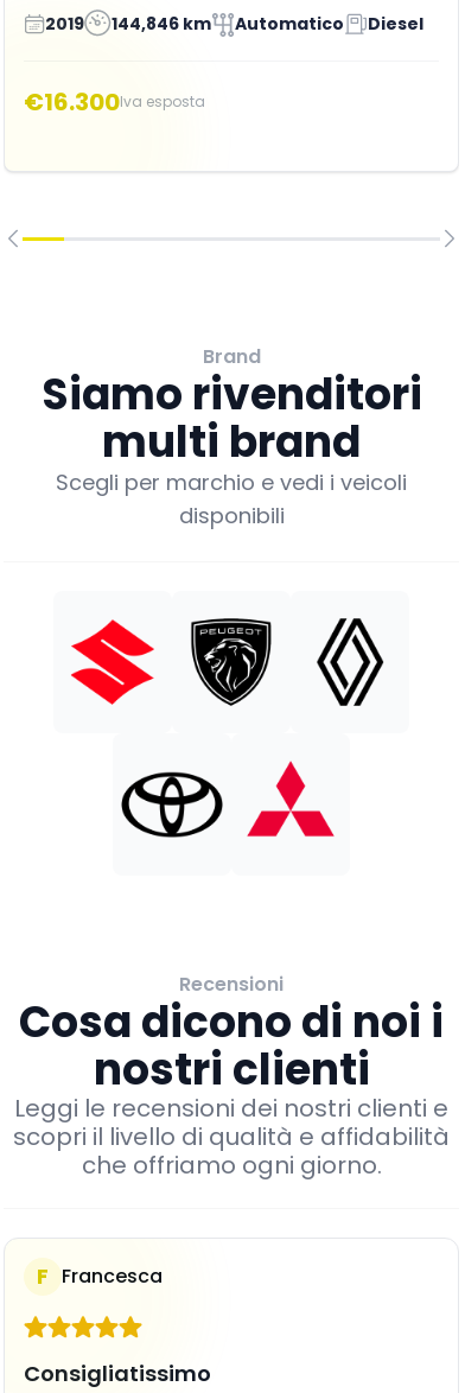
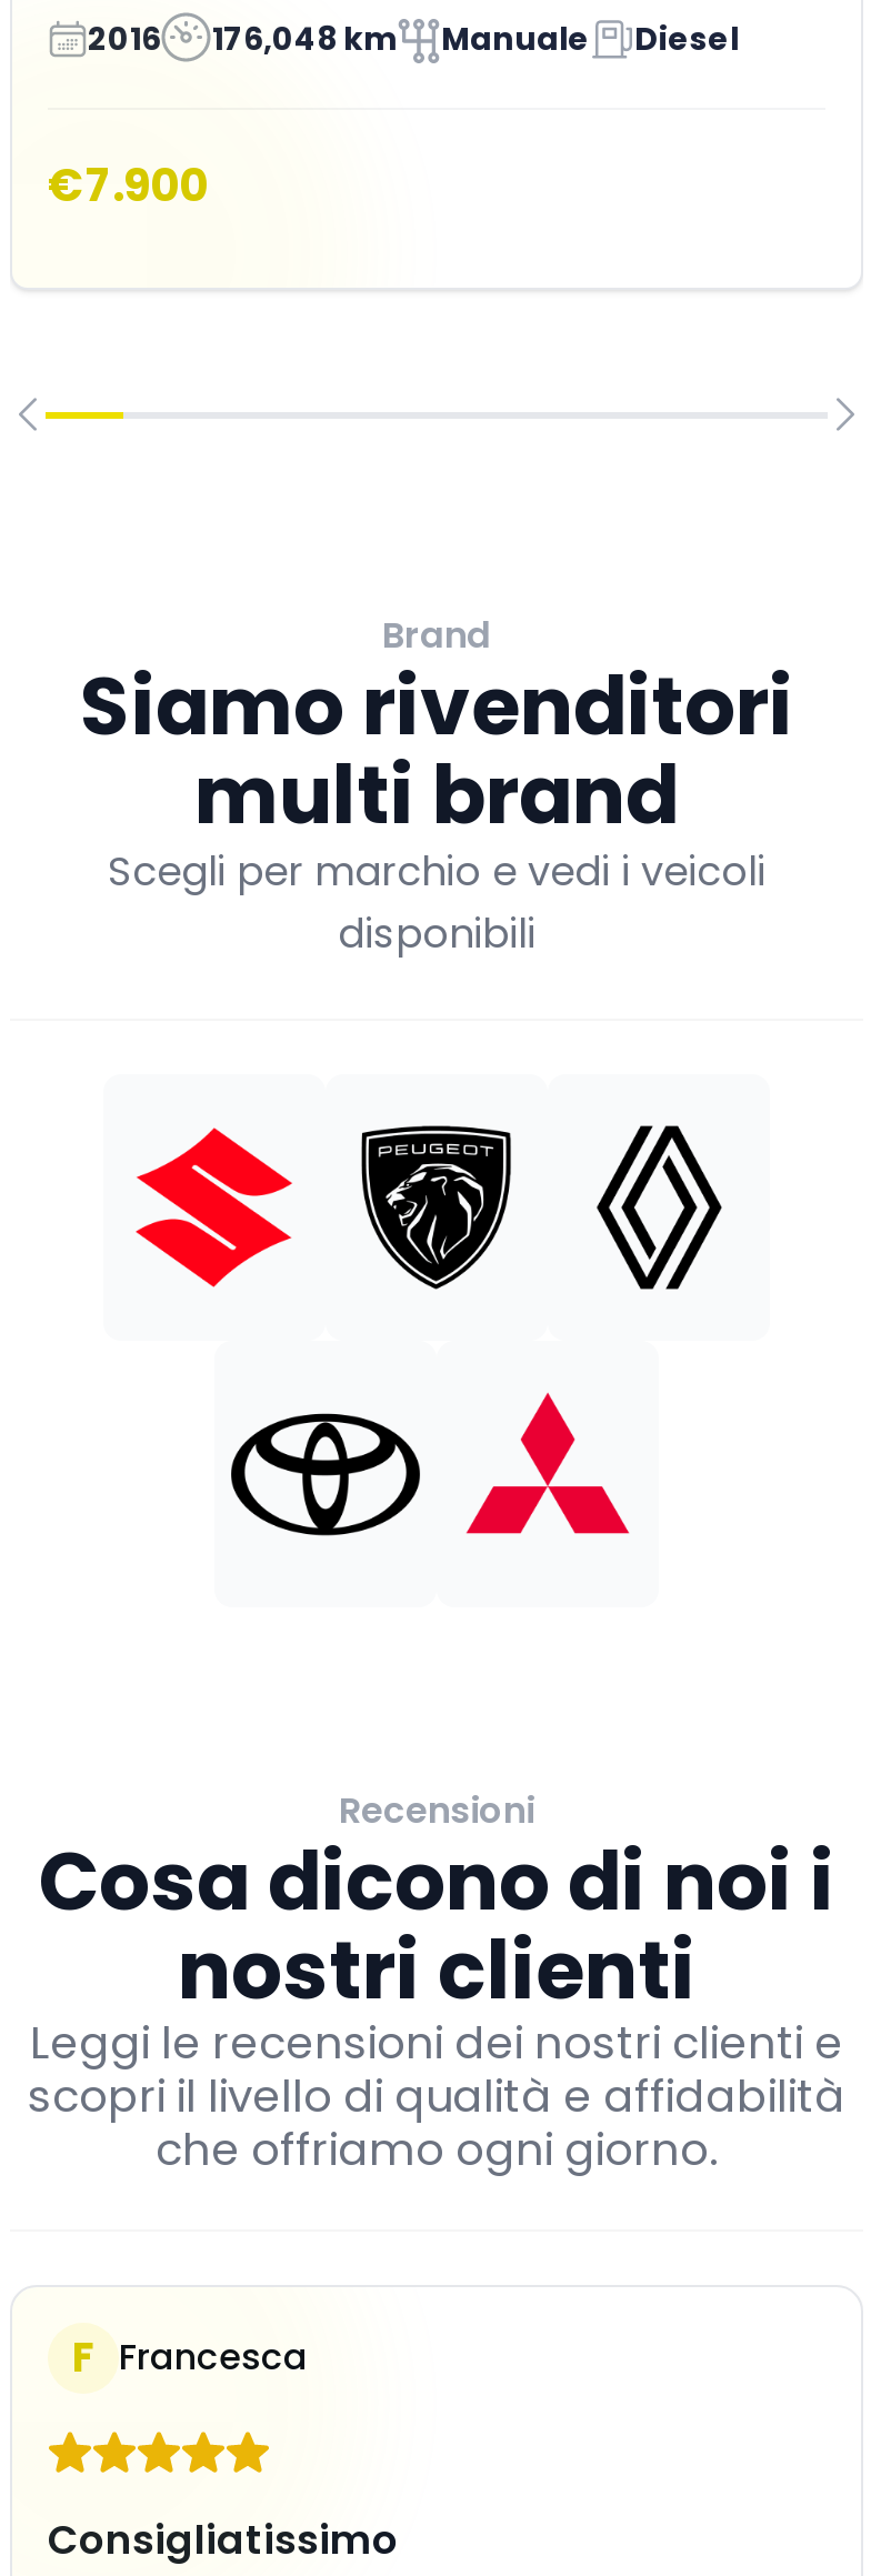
[45,11,344,35] 2019 | 144,846 km | Automatico -> [88,16,590,60] 2016 | 176,048 km | Manuale
[24,85,205,119] €16.300Iva esposta -> [48,154,208,217] €7.900

